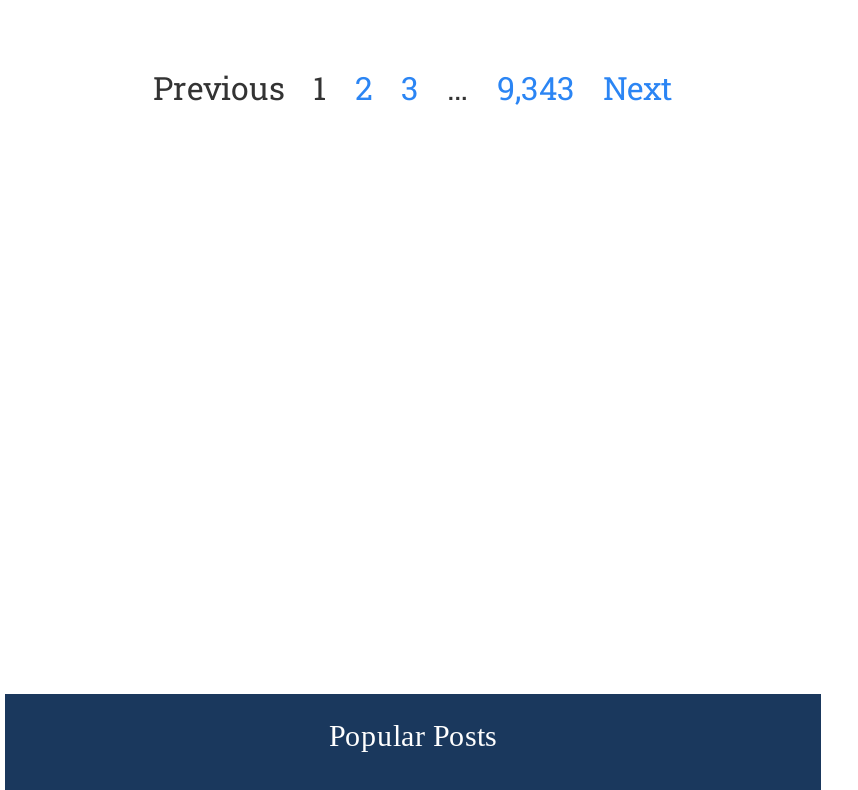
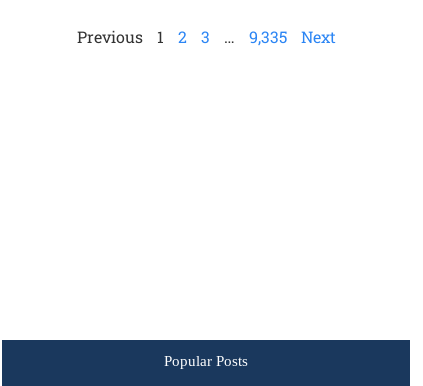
[497,66,575,108] 9,343 -> [248,26,286,47] 9,335

